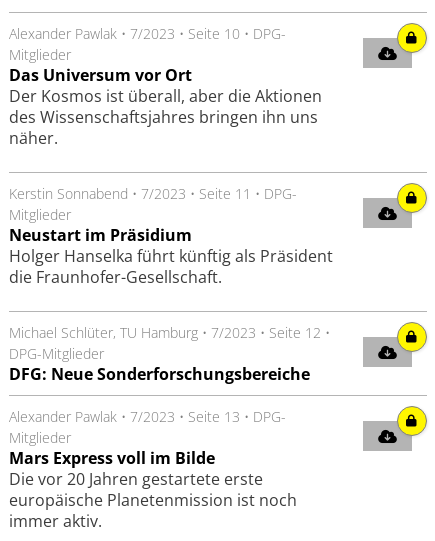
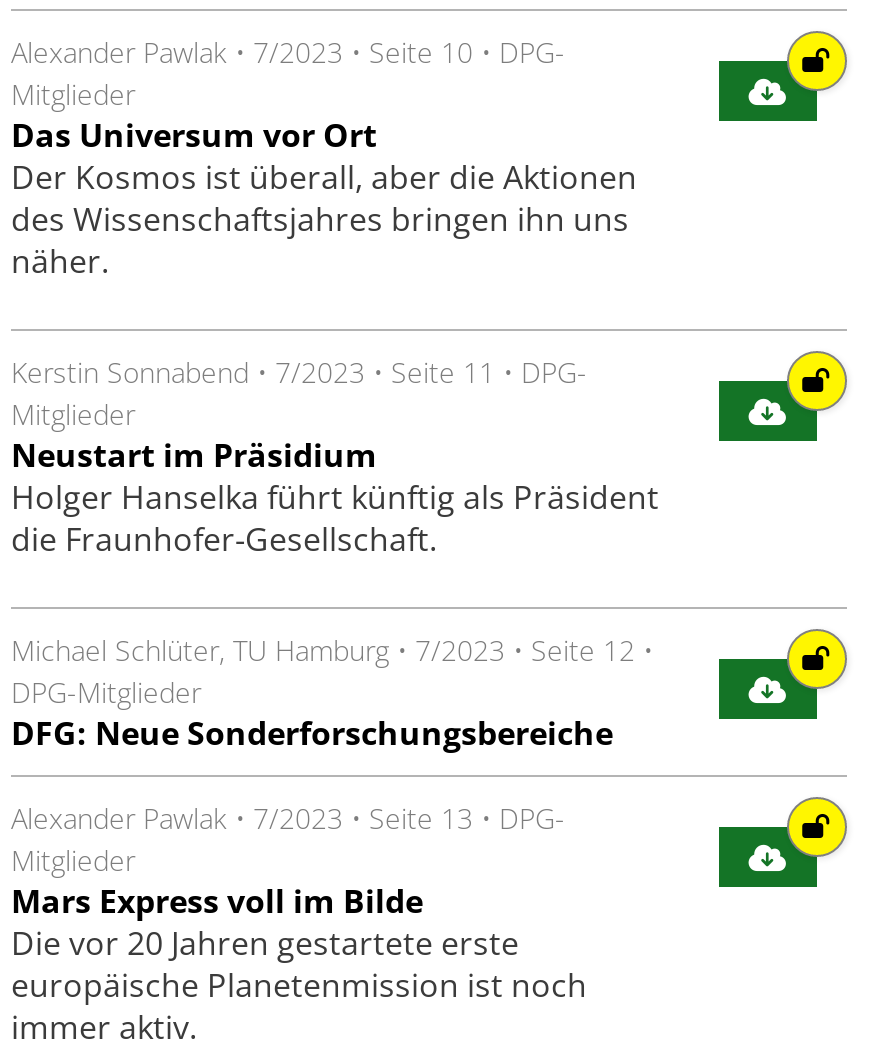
[364,31,418,67] [image] -> [719,47,831,121] [image]
[364,191,418,227] [image] -> [719,367,831,441] [image]
[364,330,418,366] [image] -> [719,645,831,719] [image]
[364,414,418,450] [image] -> [719,813,831,887] [image]

